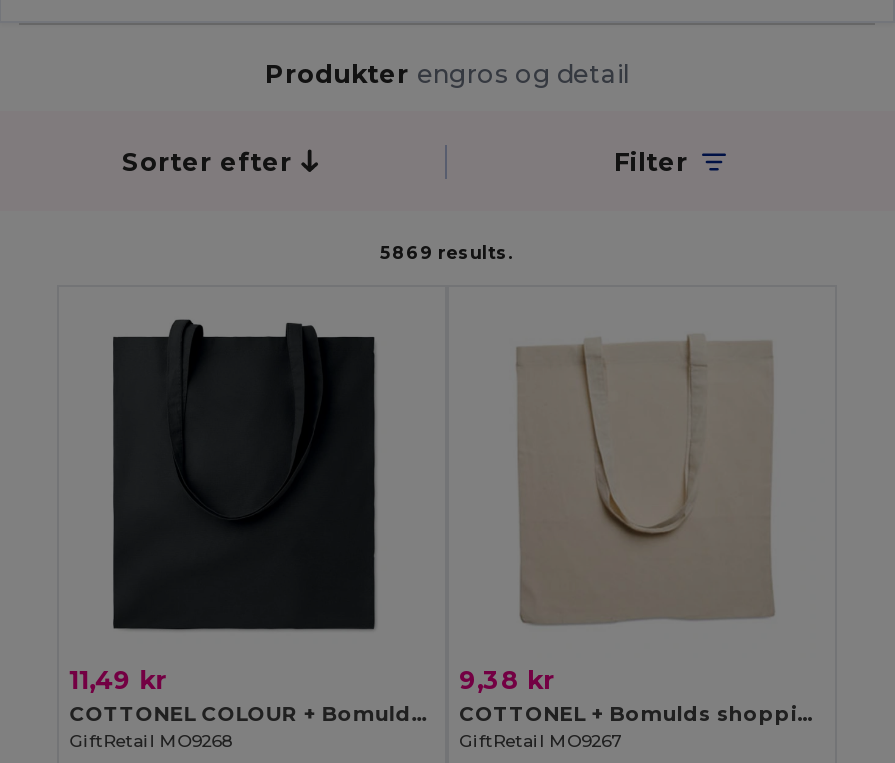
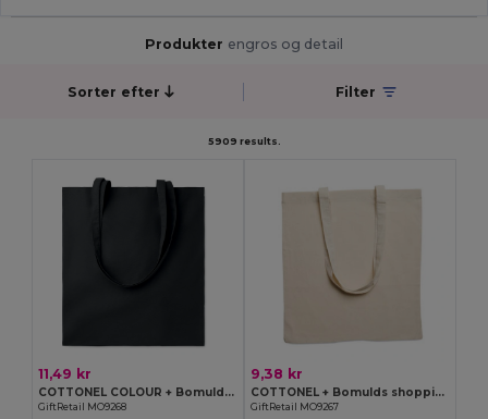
[380,243,514,263] 5869 results. -> [208,136,280,147] 5909 results.

